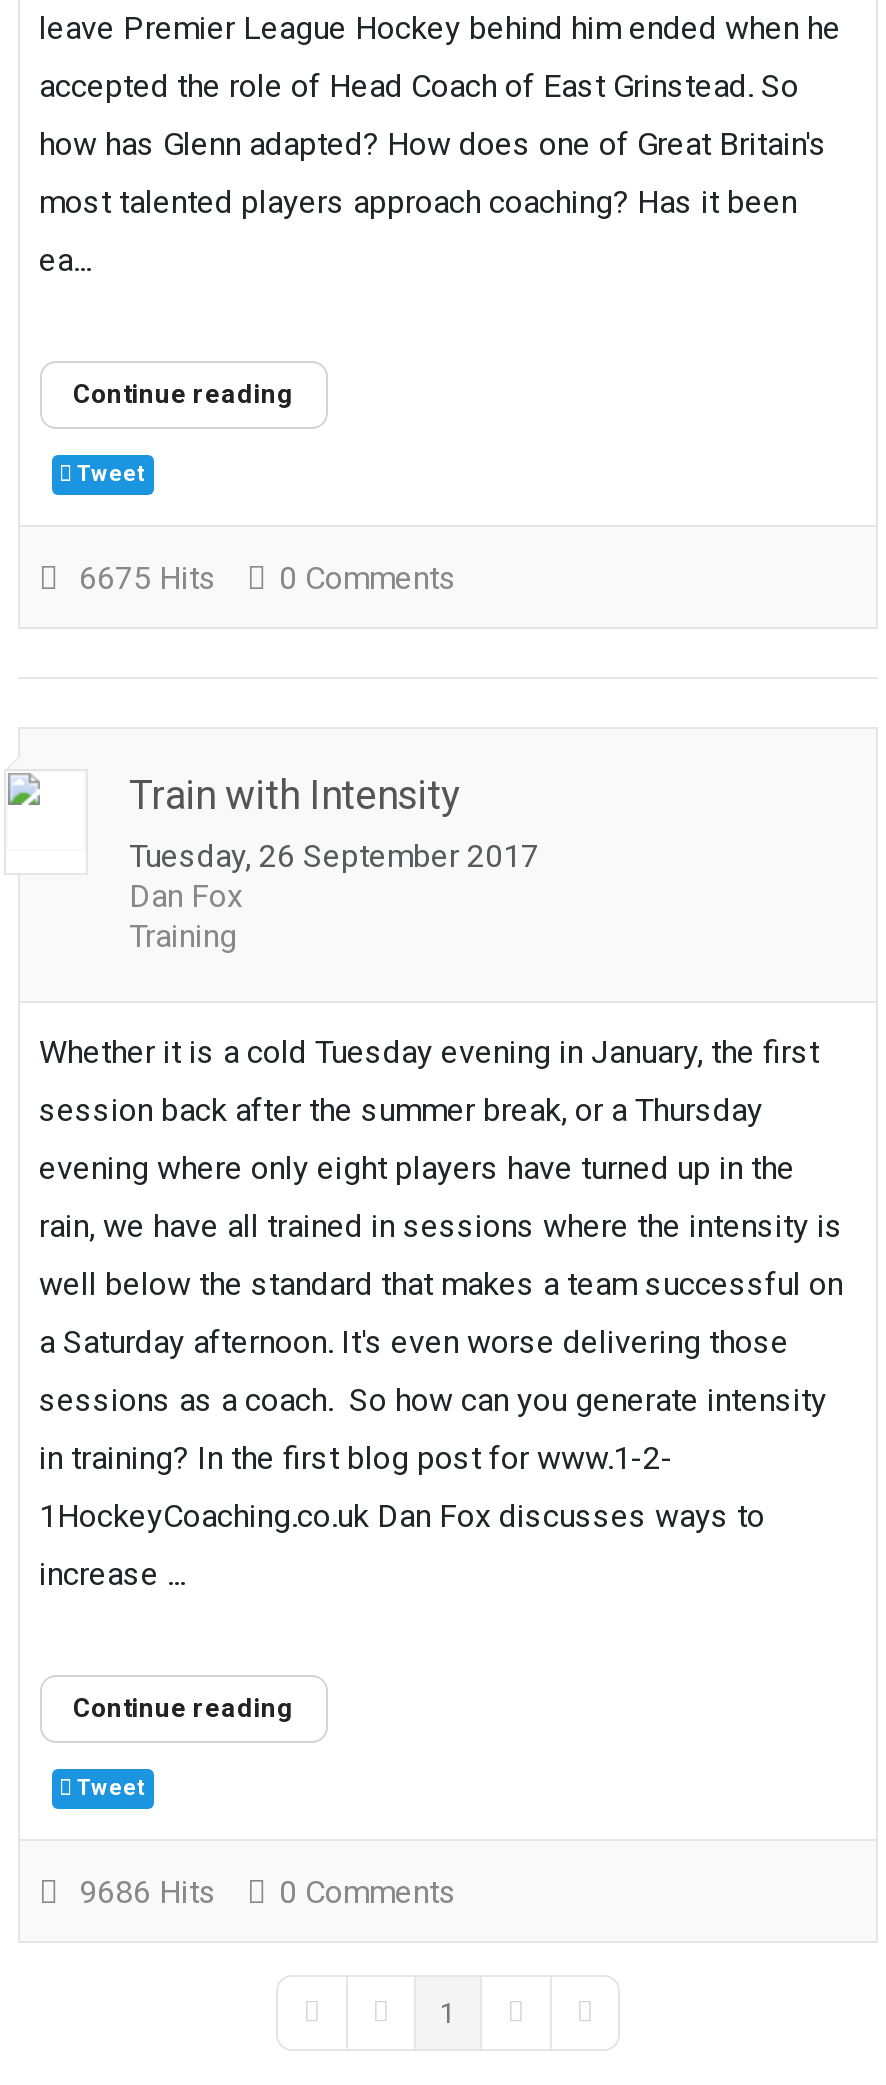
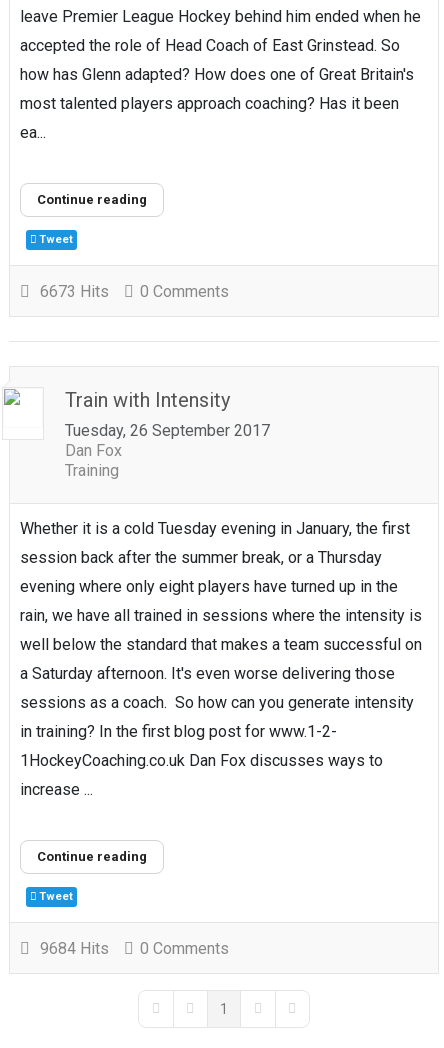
[63,559,457,597] 6675 Hits 0 Comments -> [31,282,228,301] 6673 Hits 0 Comments
[63,1873,457,1911] 9686 Hits 0 Comments -> [31,939,228,958] 9684 Hits 0 Comments

